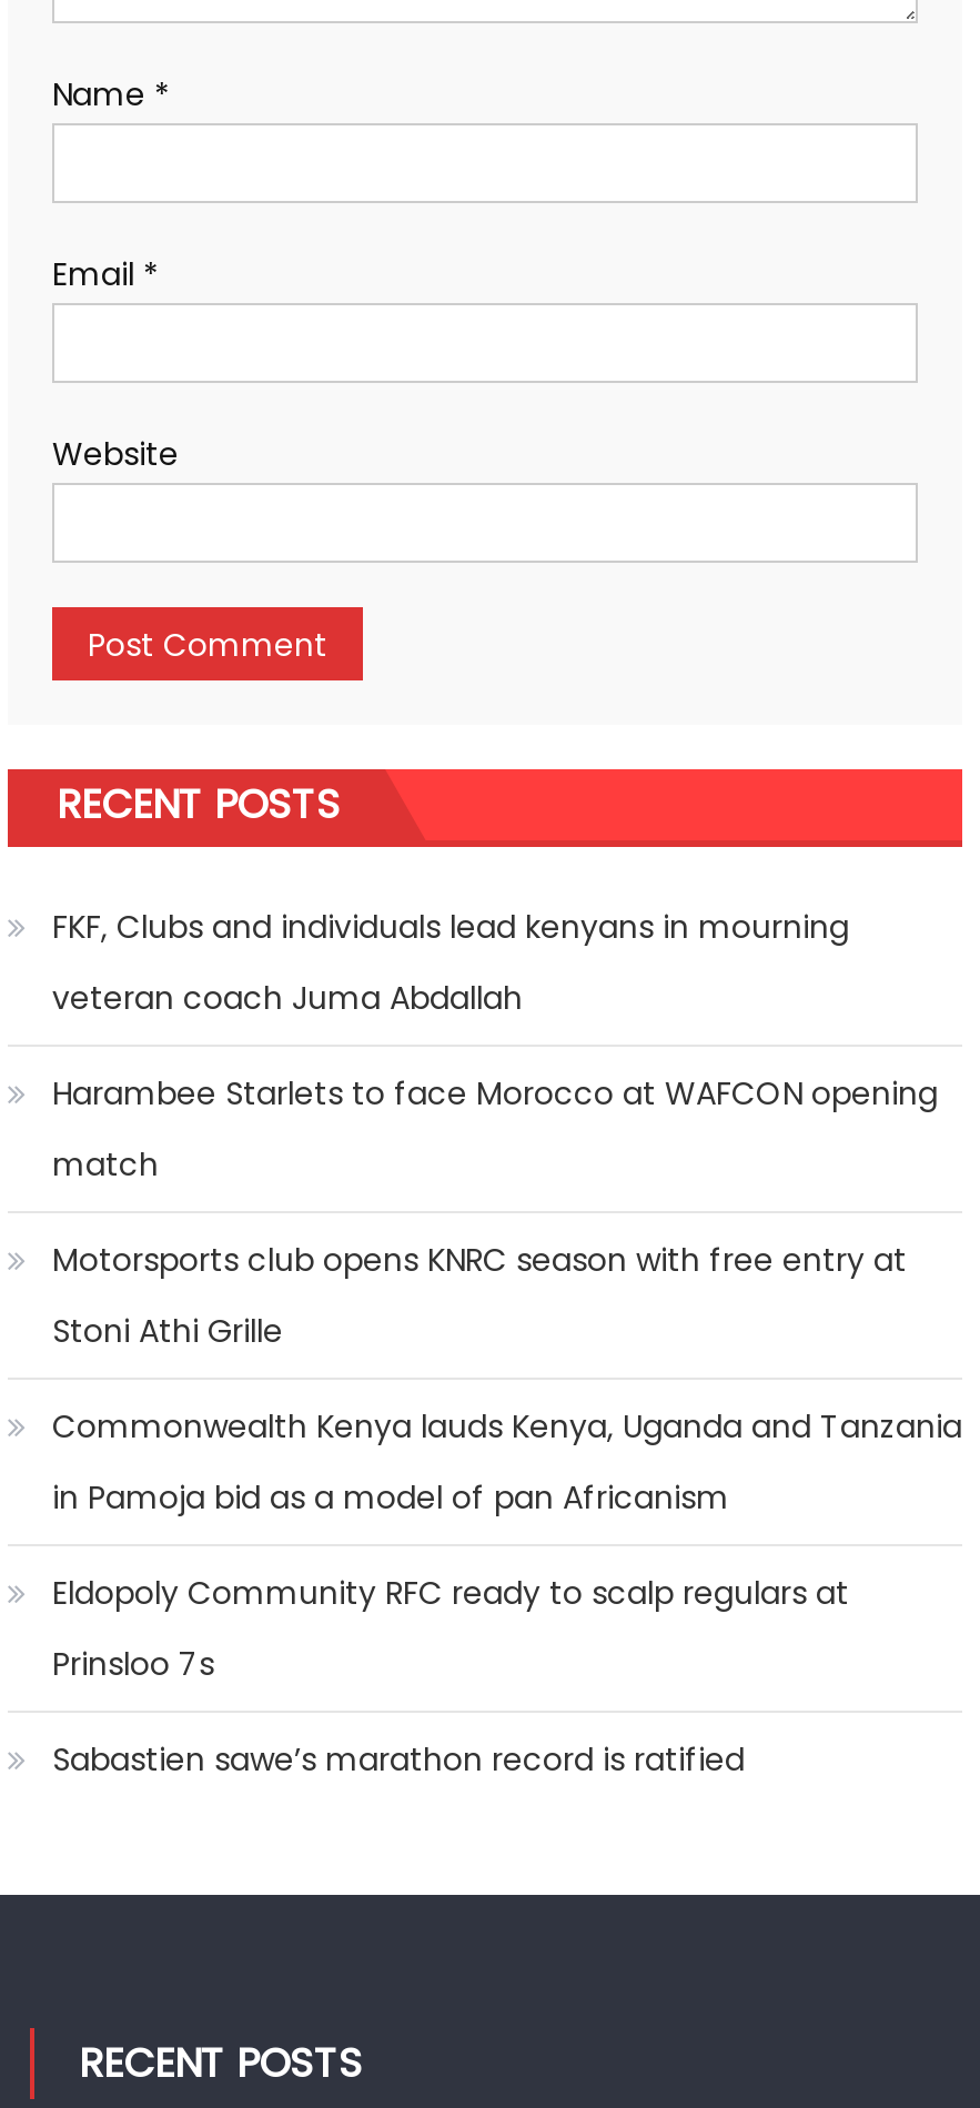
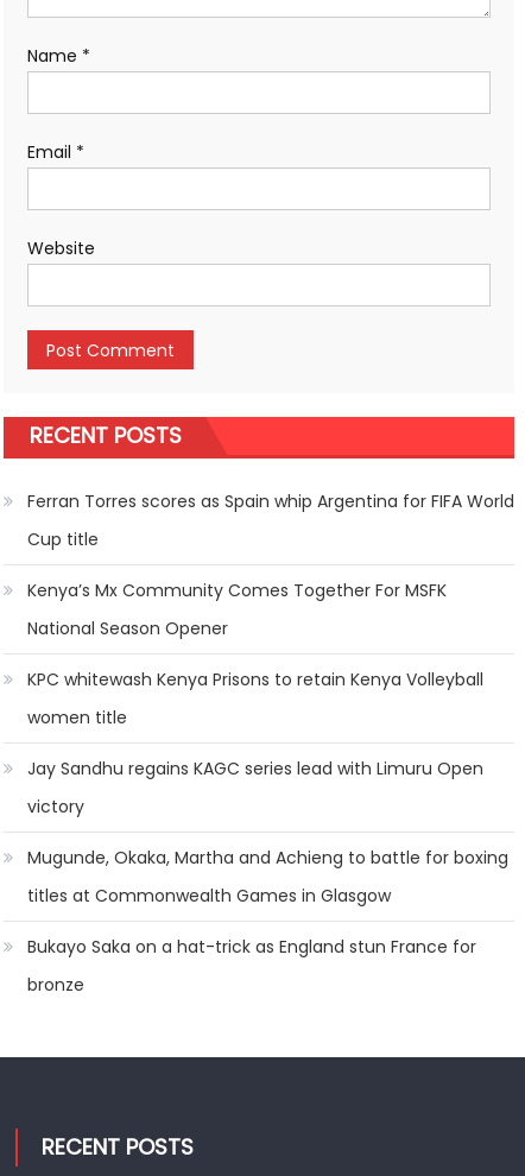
[52,905,962,1782] FKF, Clubs and individuals lead kenyans in mourning | veteran coach Juma Abdallah | Harambee Starlets to face Morocco at WAFCON opening | match | Motorsports club opens KNRC season with free entry at | Stoni Athi Grille | Commonwealth Kenya lauds Kenya, Uganda and Tanzania | in Pamoja bid as a model of pan Africanism | Eldopoly Community RFC ready to scalp regulars at | Prinsloo 7s | Sabastien sawe’s marathon record is ratified -> [27,490,514,997] Ferran Torres scores as Spain whip Argentina for FIFA World | Cup title | Kenya’s Mx Community Comes Together For MSFK | National Season Opener | KPC whitewash Kenya Prisons to retain Kenya Volleyball | women title | Jay Sandhu regains KAGC series lead with Limuru Open | victory | Mugunde, Okaka, Martha and Achieng to battle for boxing | titles at Commonwealth Games in Glasgow | Bukayo Saka on a hat-trick as England stun France for | bronze

